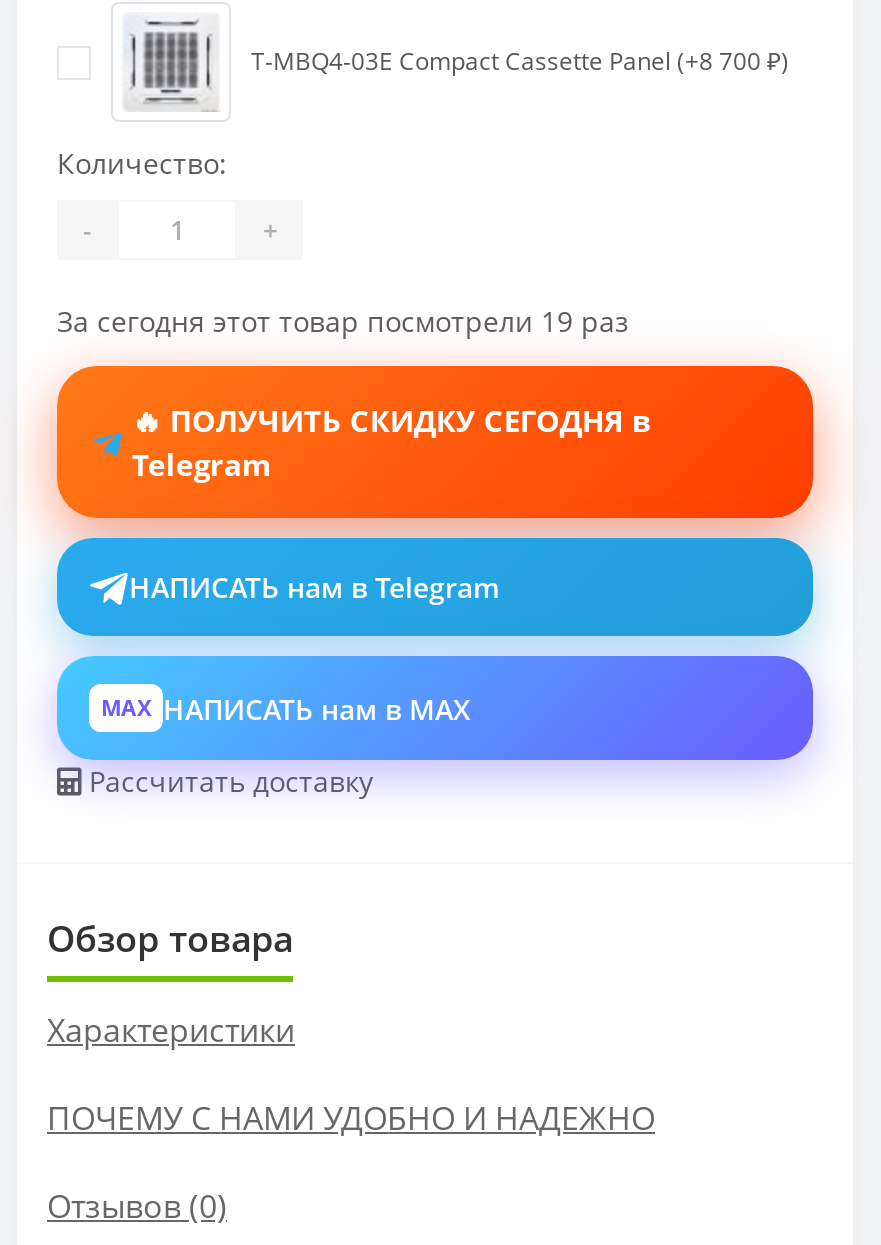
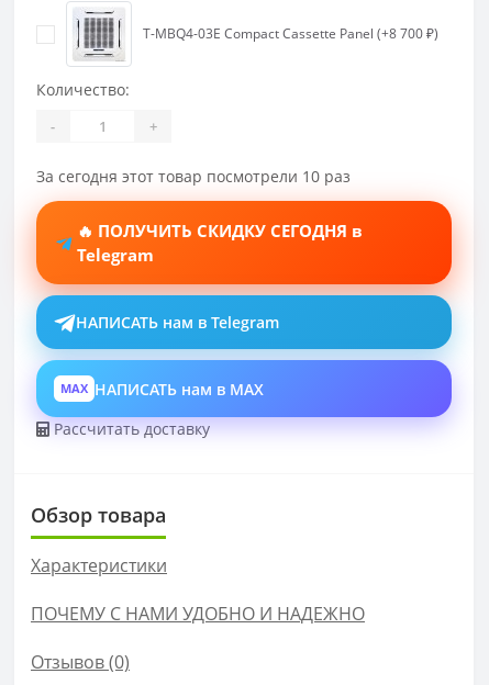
[57,302,629,340] За сегодня этот товар посмотрели 19 раз -> [36,166,351,187] За сегодня этот товар посмотрели 10 раз

